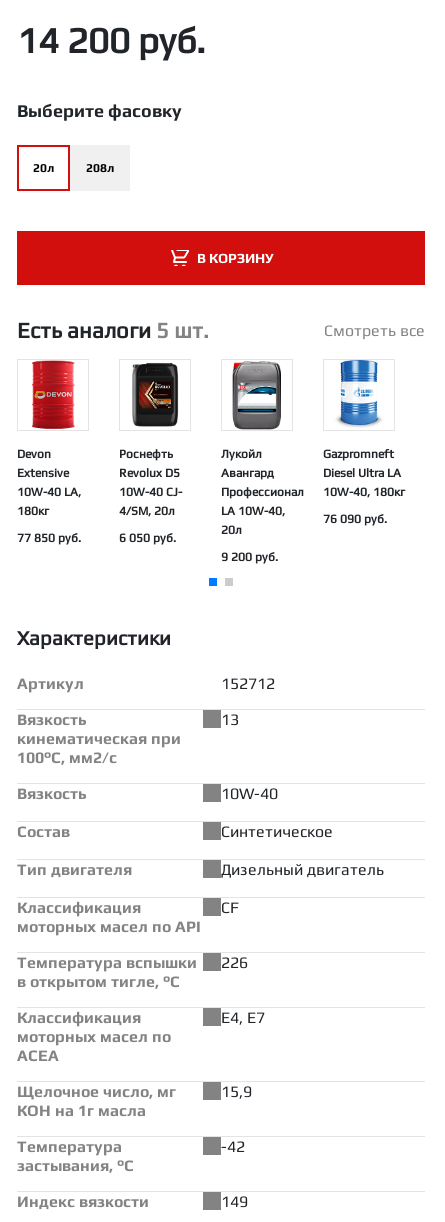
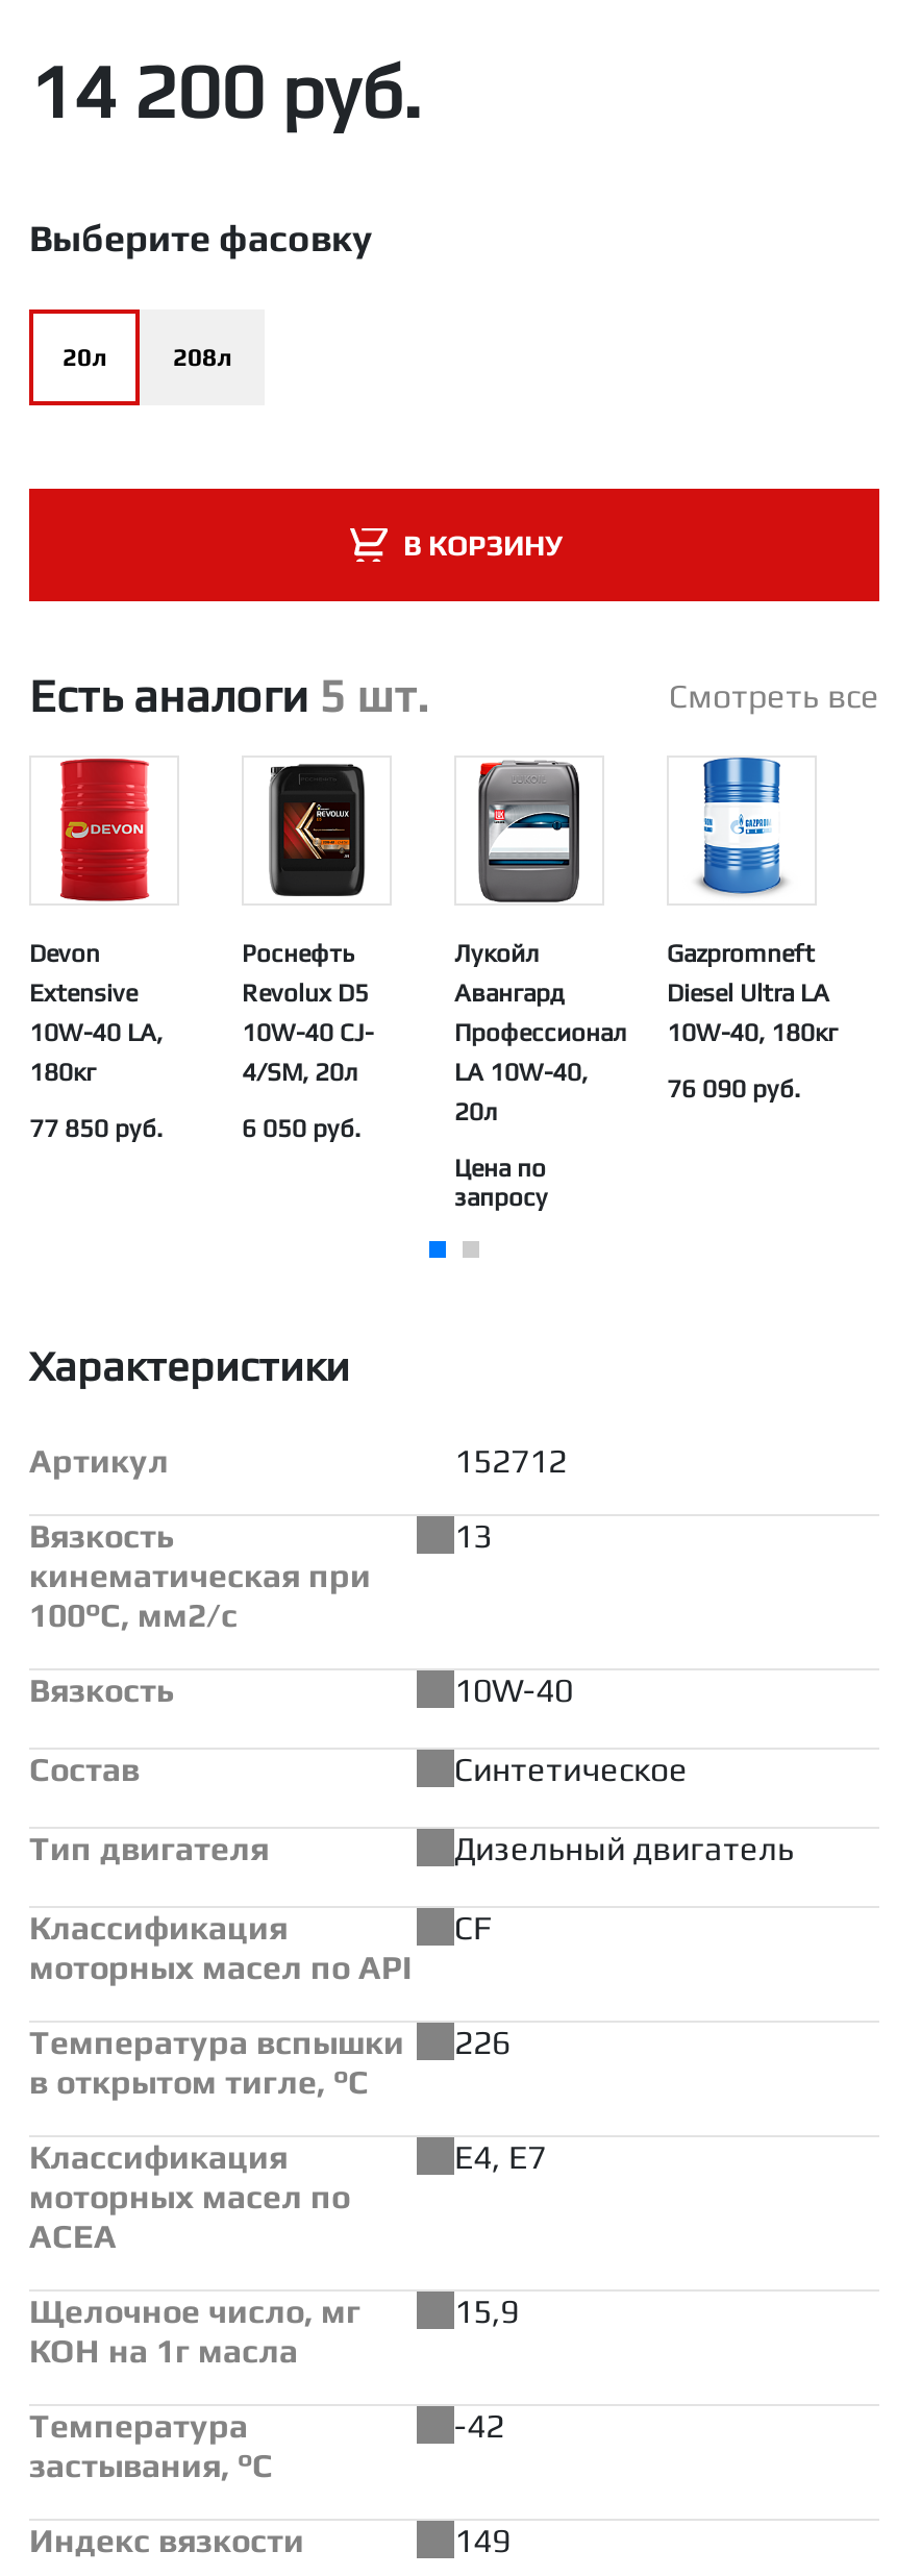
[221,550,278,564] 9 200 руб. -> [454,1154,548,1212] Цена по | запросу

